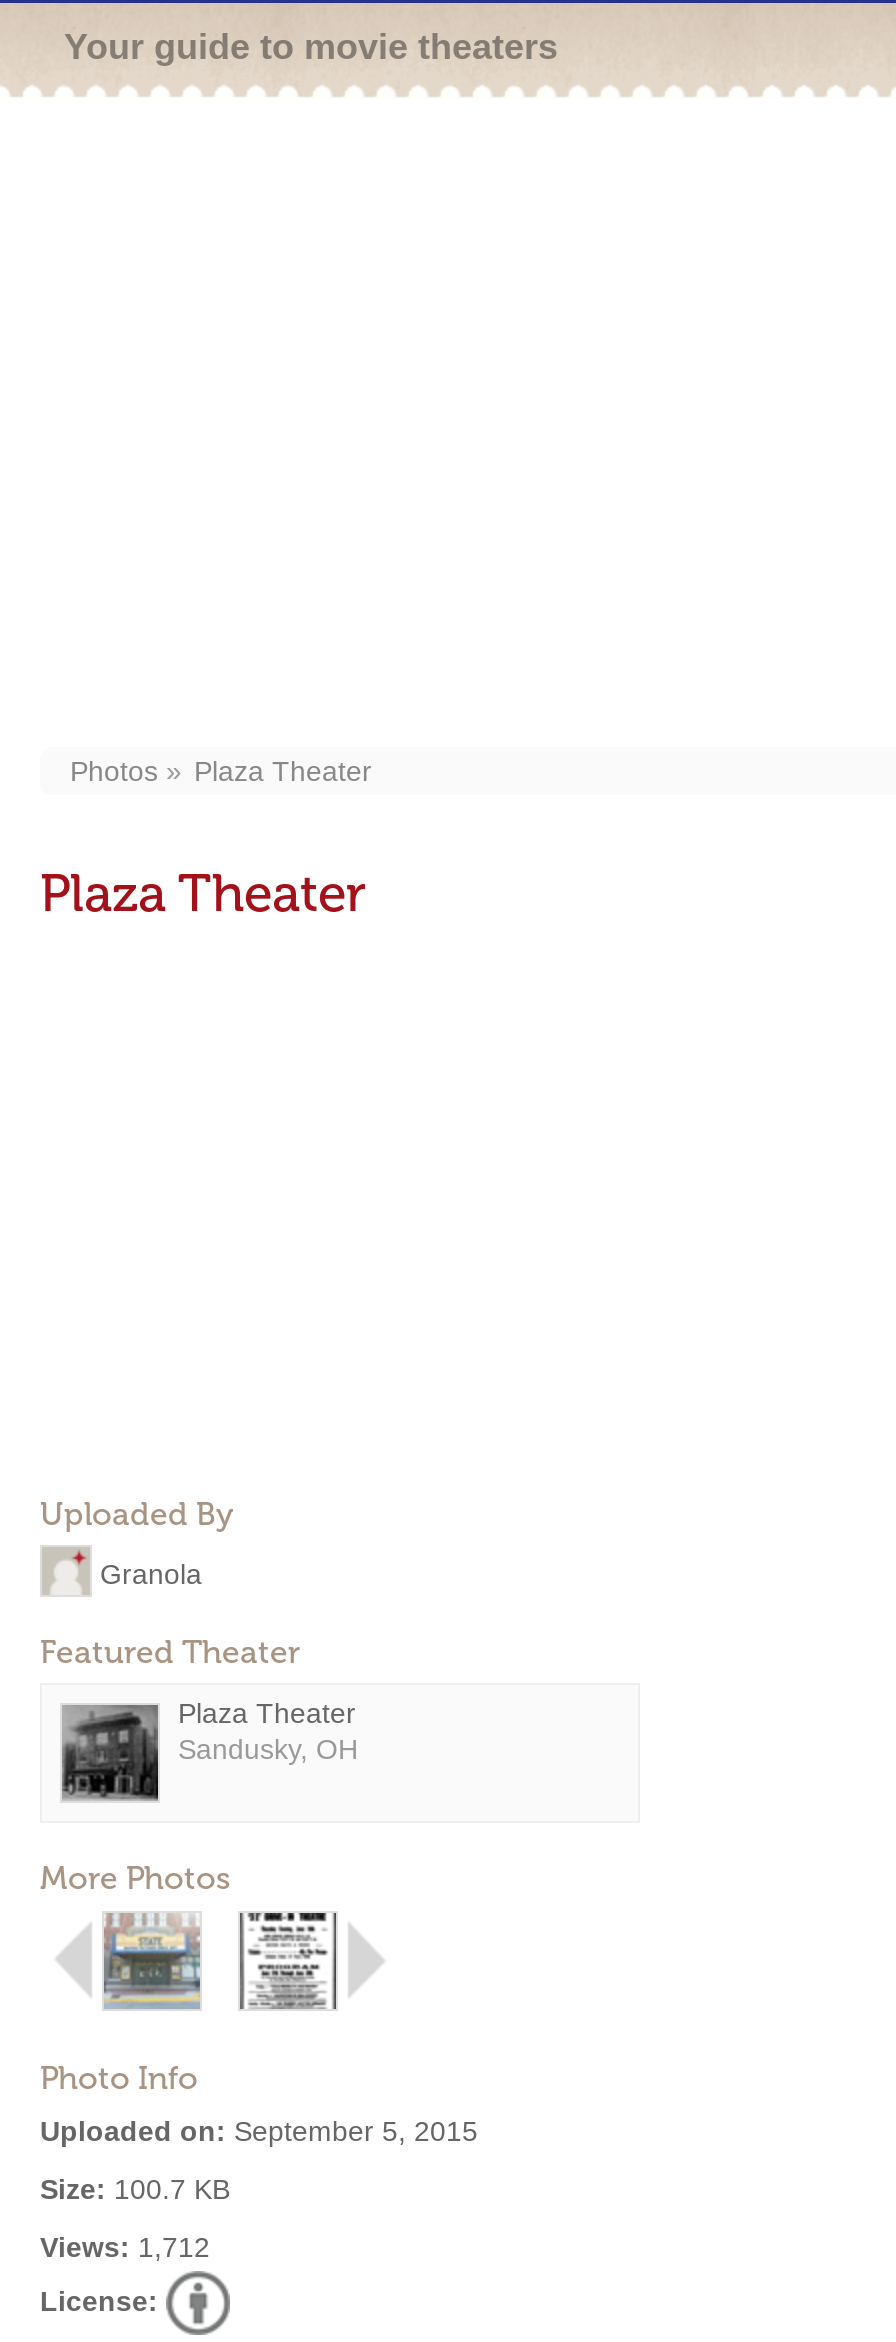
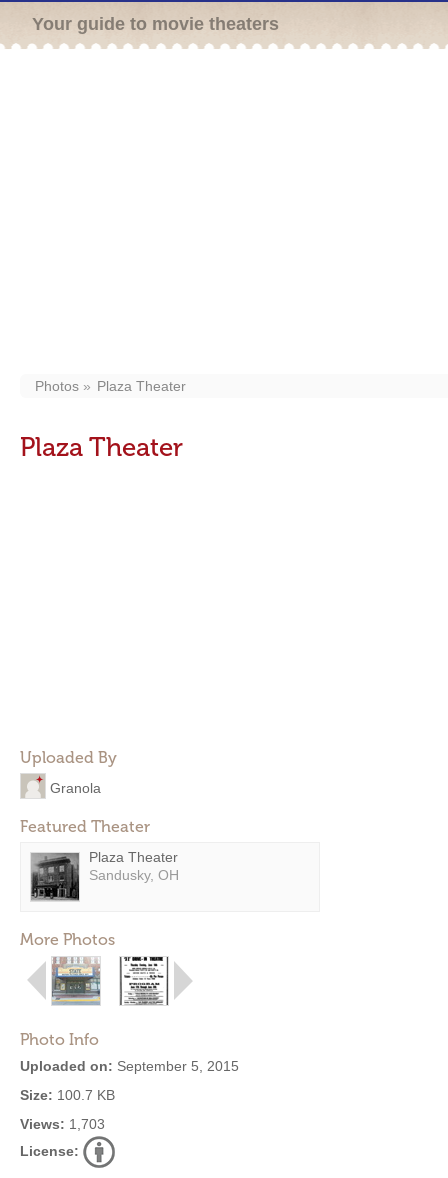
[40,2231,210,2263] Views: 1,712 -> [20,1116,105,1132] Views: 1,703

